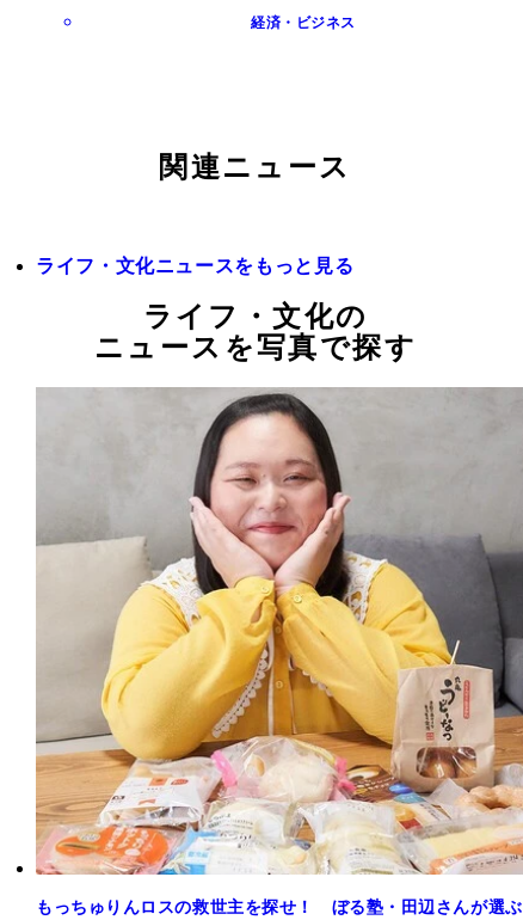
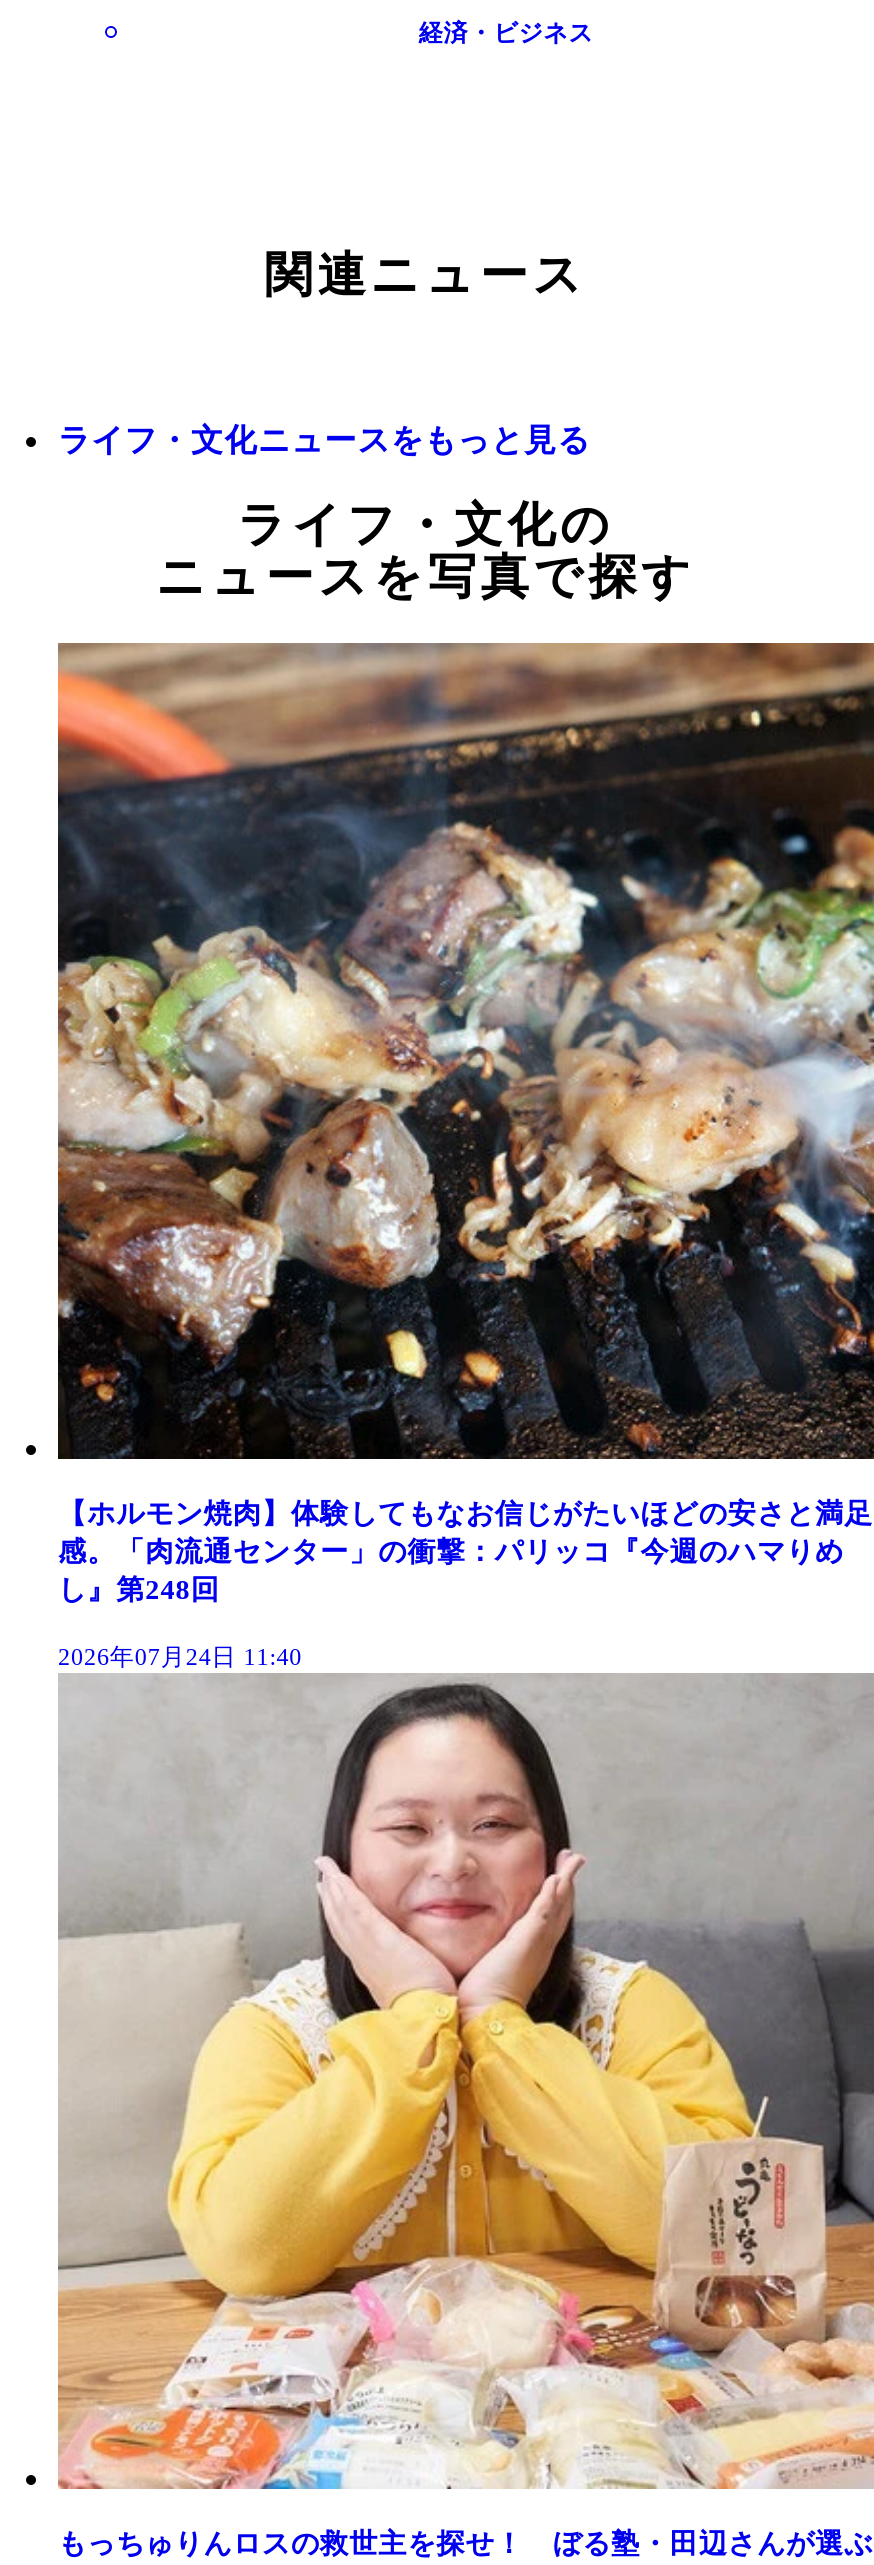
none -> [56,643,873,1672] [image] | 【ホルモン焼肉】体験してもなお信じがたいほどの安さと満足 | 感。「肉流通センター」の衝撃：パリッコ『今週のハマりめ | し』第248回 | 2026年07月24日 11:40

